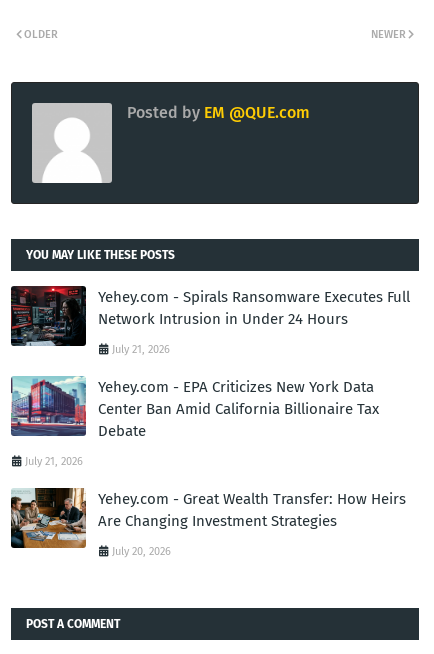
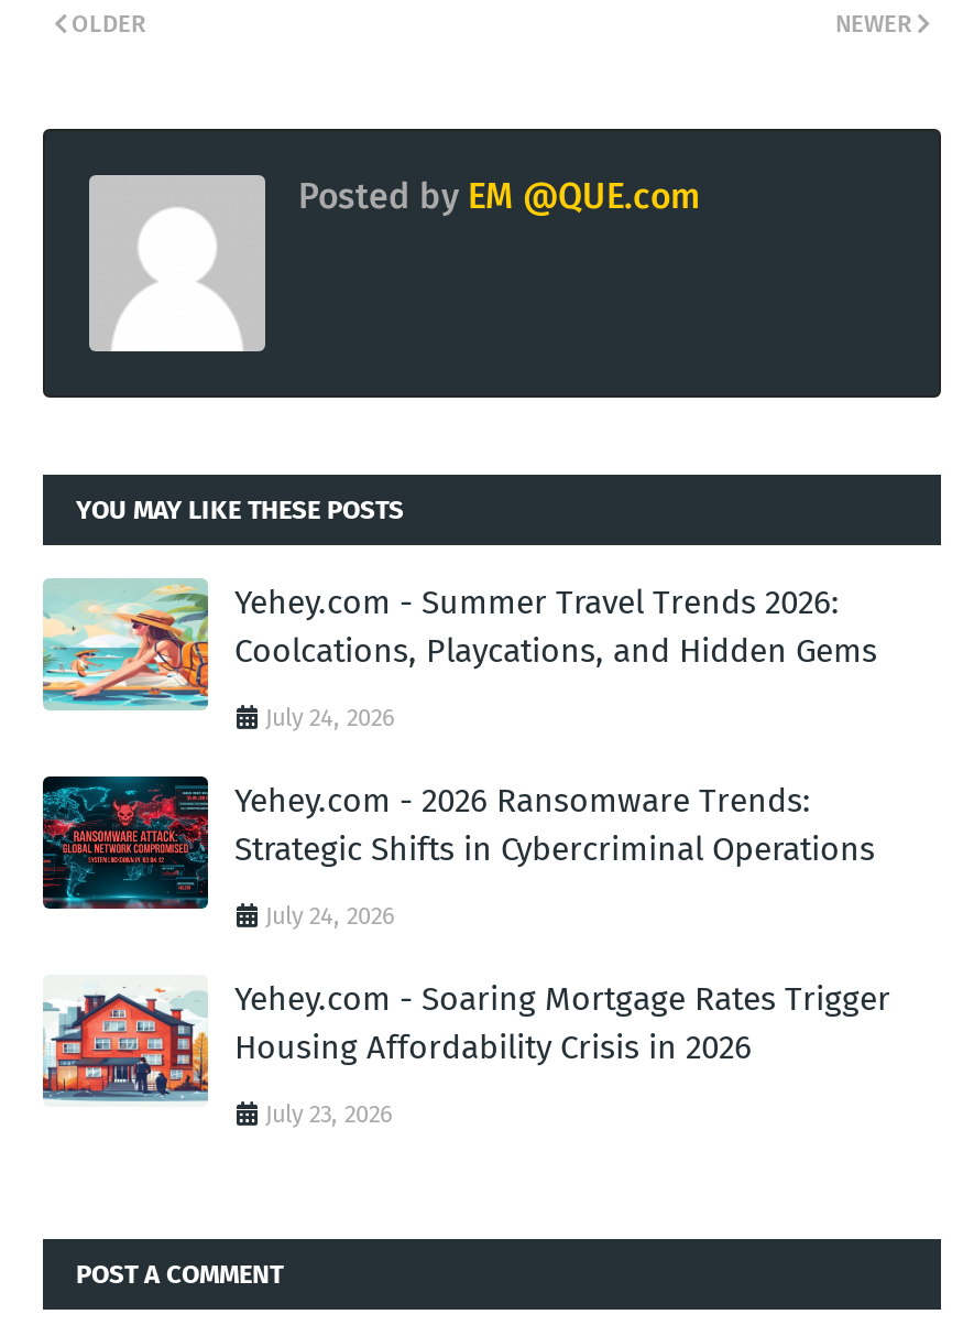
[10,285,410,347] [image] | Yehey.com - Spirals Ransomware Executes Full | Network Intrusion in Under 24 Hours -> [41,578,877,710] [image] | Yehey.com - Summer Travel Trends 2026: | Coolcations, Playcations, and Hidden Gems
[112,343,170,356] July 21, 2026 -> [265,704,395,733] July 24, 2026
[10,376,379,440] [image] | Yehey.com - EPA Criticizes New York Data | Center Ban Amid California Billionaire Tax | Debate -> [41,774,875,887] [image] | Yehey.com - 2026 Ransomware Trends: | Strategic Shifts in Cybercriminal Operations
[25,455,83,468] July 21, 2026 -> [265,903,395,931] July 24, 2026
[10,487,406,549] [image] | Yehey.com - Great Wealth Transfer: How Heirs | Are Changing Investment Strategies -> [43,980,890,1107] [image] | Yehey.com - Soaring Mortgage Rates Trigger | Housing Affordability Crisis in 2026
[112,545,171,558] July 20, 2026 -> [265,1101,393,1130] July 23, 2026

